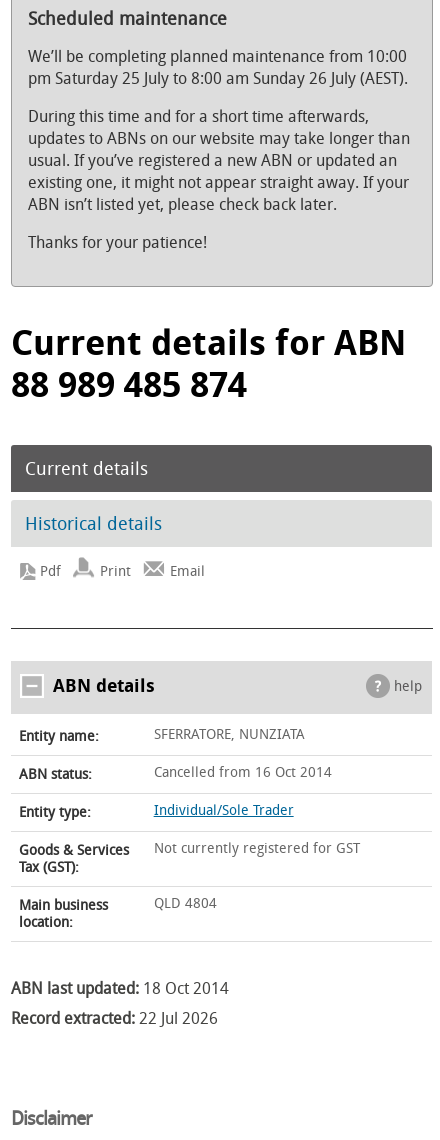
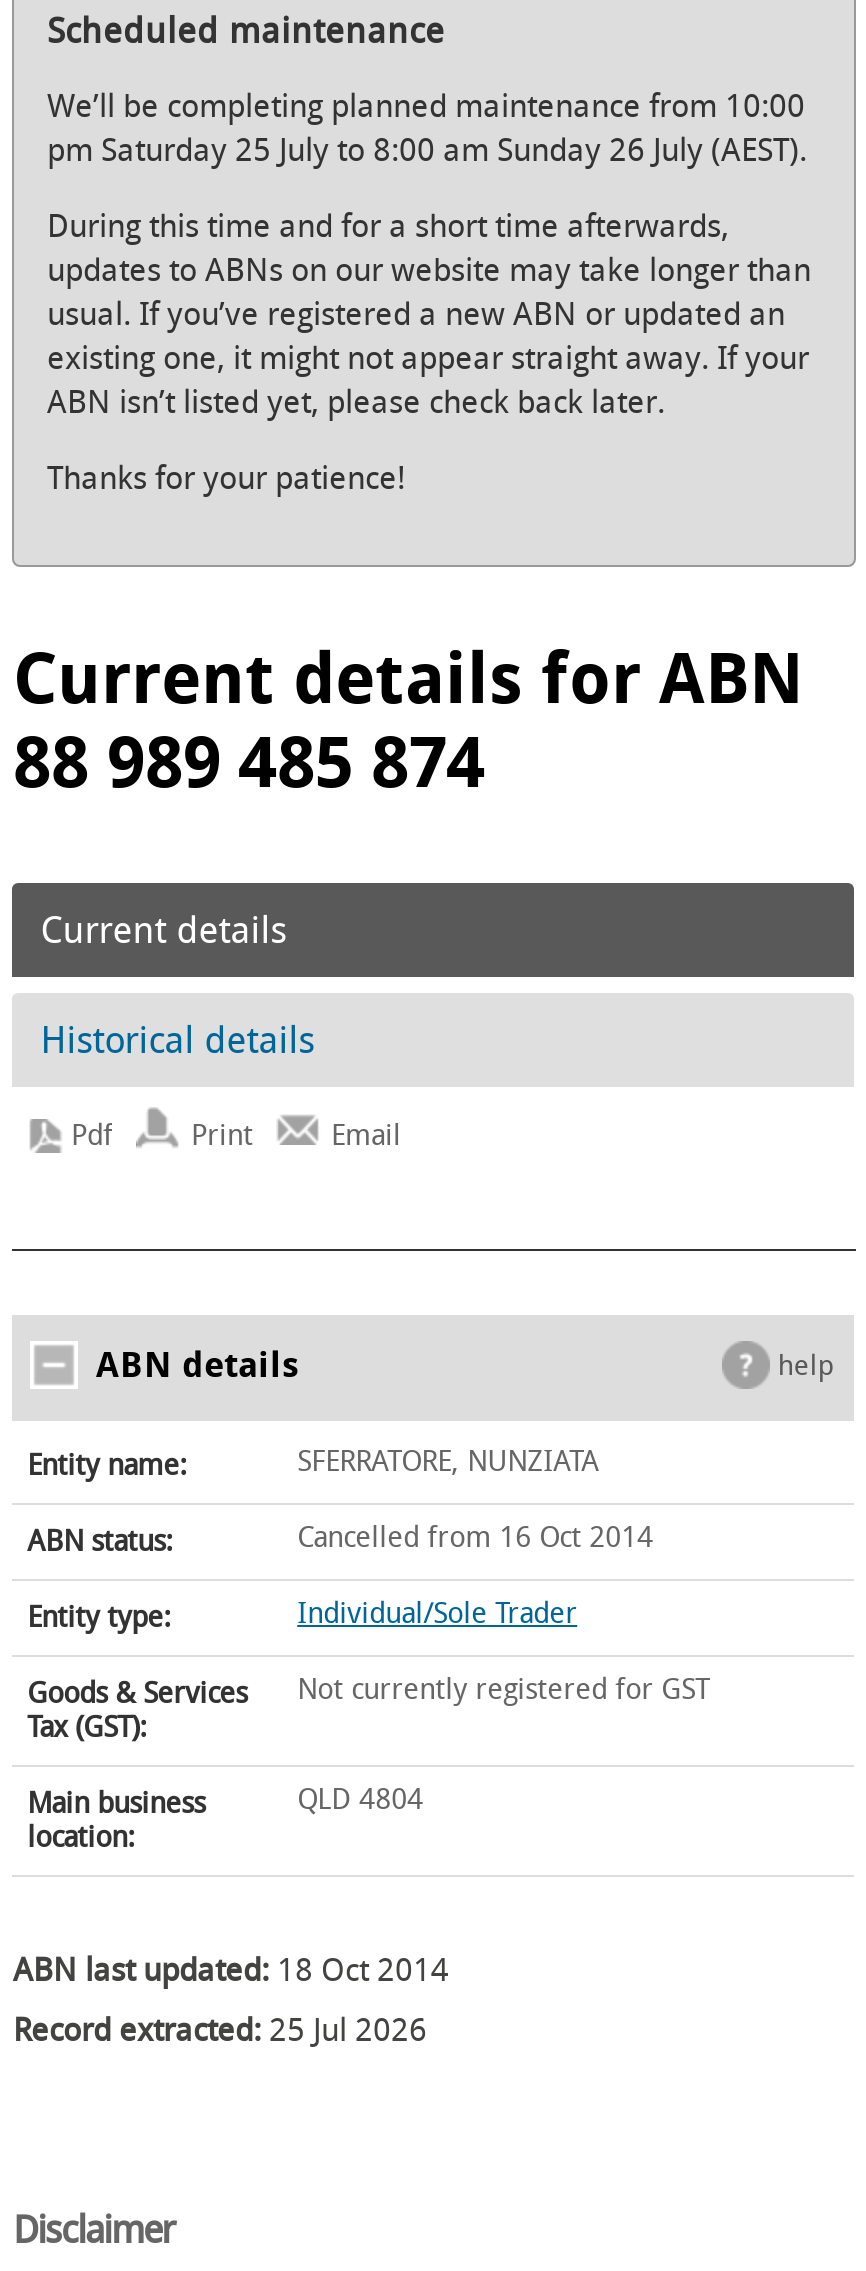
[11,1009,218,1028] Record extracted: 22 Jul 2026 -> [13,2011,427,2049] Record extracted: 25 Jul 2026

